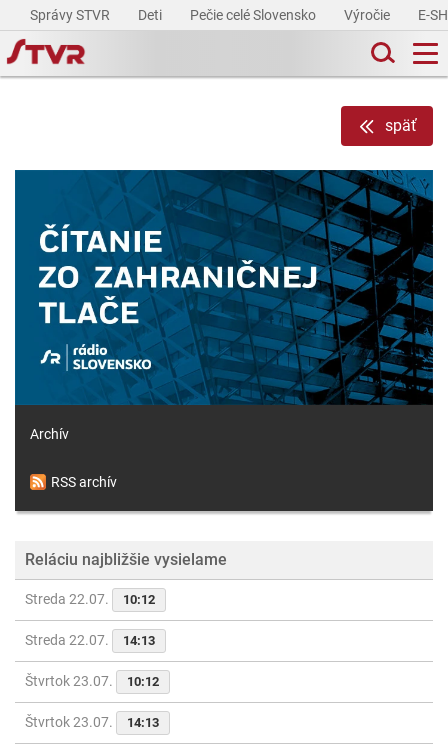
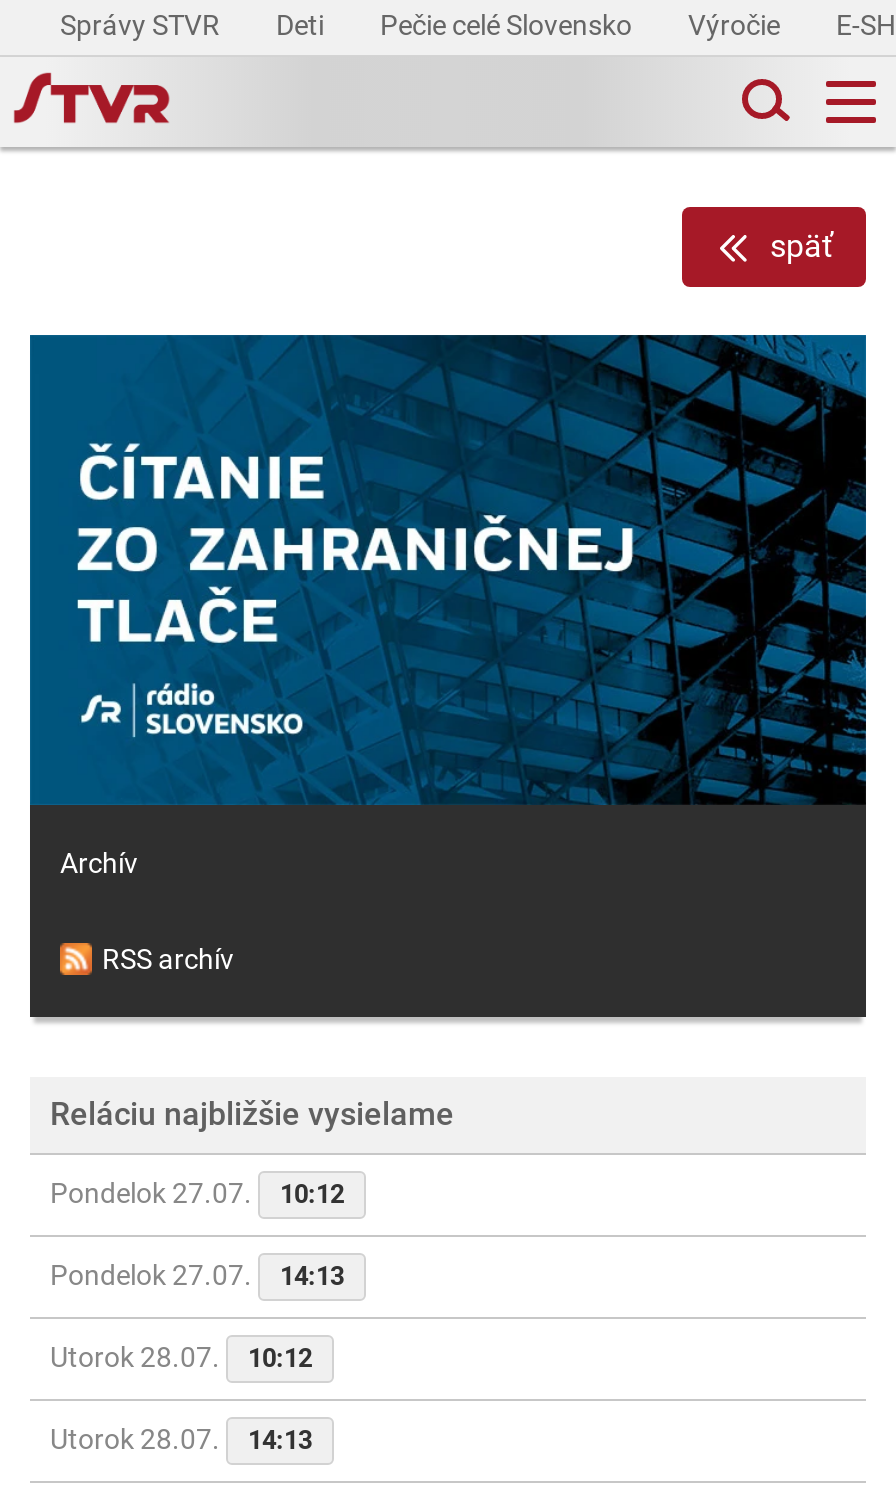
[25,591,155,607] Streda 22.07. 10:12 -> [50,1178,344,1210] Pondelok 27.07. 10:12
[25,632,155,648] Streda 22.07. 14:13 -> [50,1260,344,1292] Pondelok 27.07. 14:13
[25,673,159,689] Štvrtok 23.07. 10:12 -> [50,1342,312,1374] Utorok 28.07. 10:12
[25,714,159,730] Štvrtok 23.07. 14:13 -> [50,1424,312,1456] Utorok 28.07. 14:13

